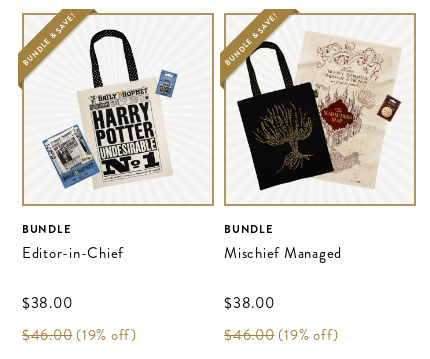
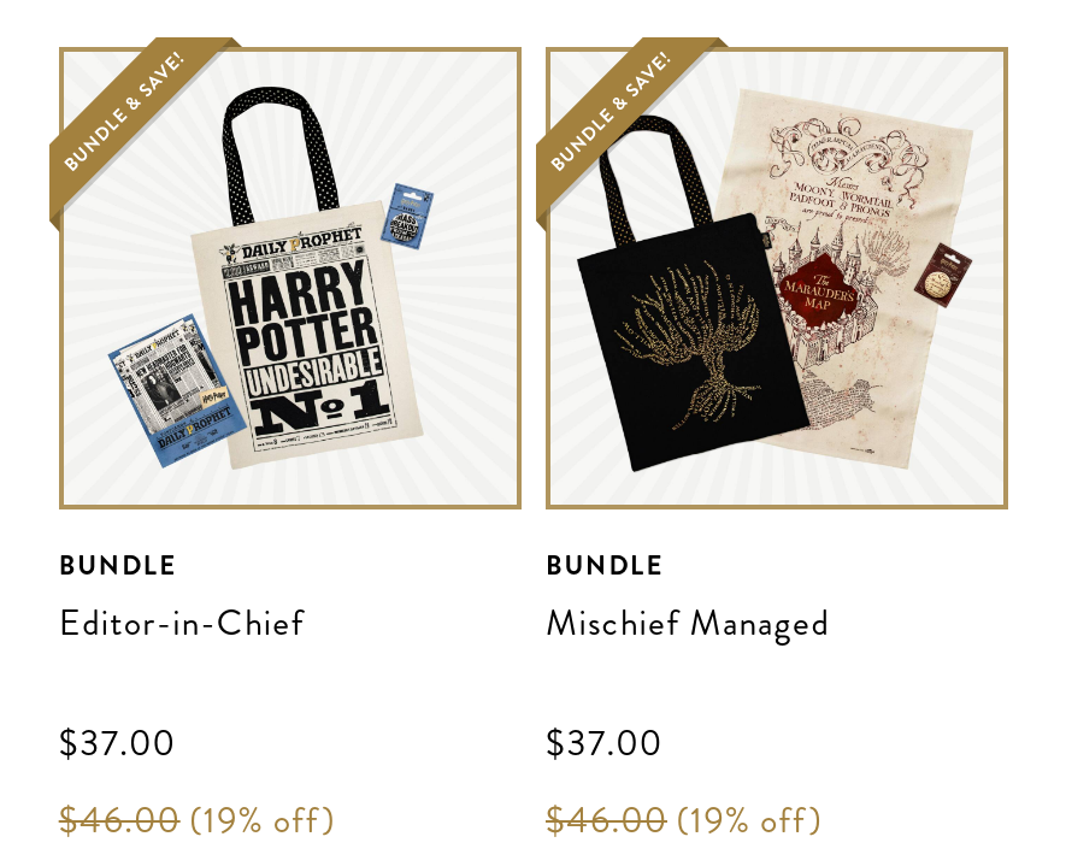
[22,292,72,314] $‌38.00 -> [59,717,175,770] $‌37.00
[224,292,274,314] $‌38.00 -> [546,717,662,770] $‌37.00

